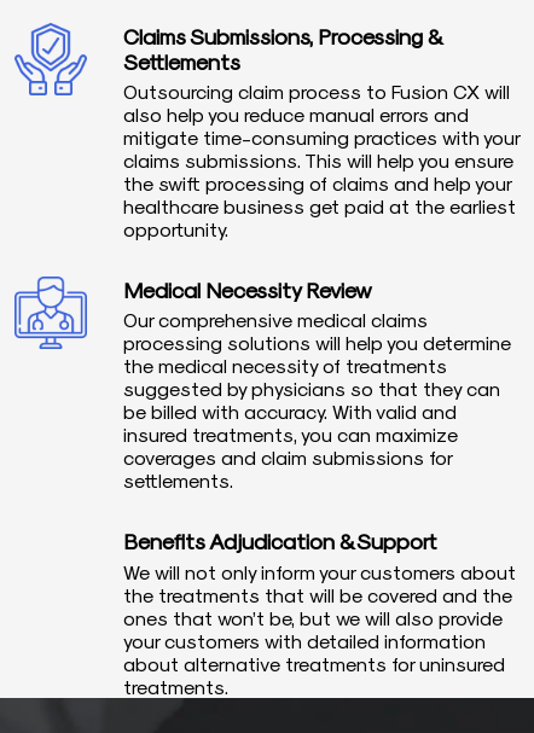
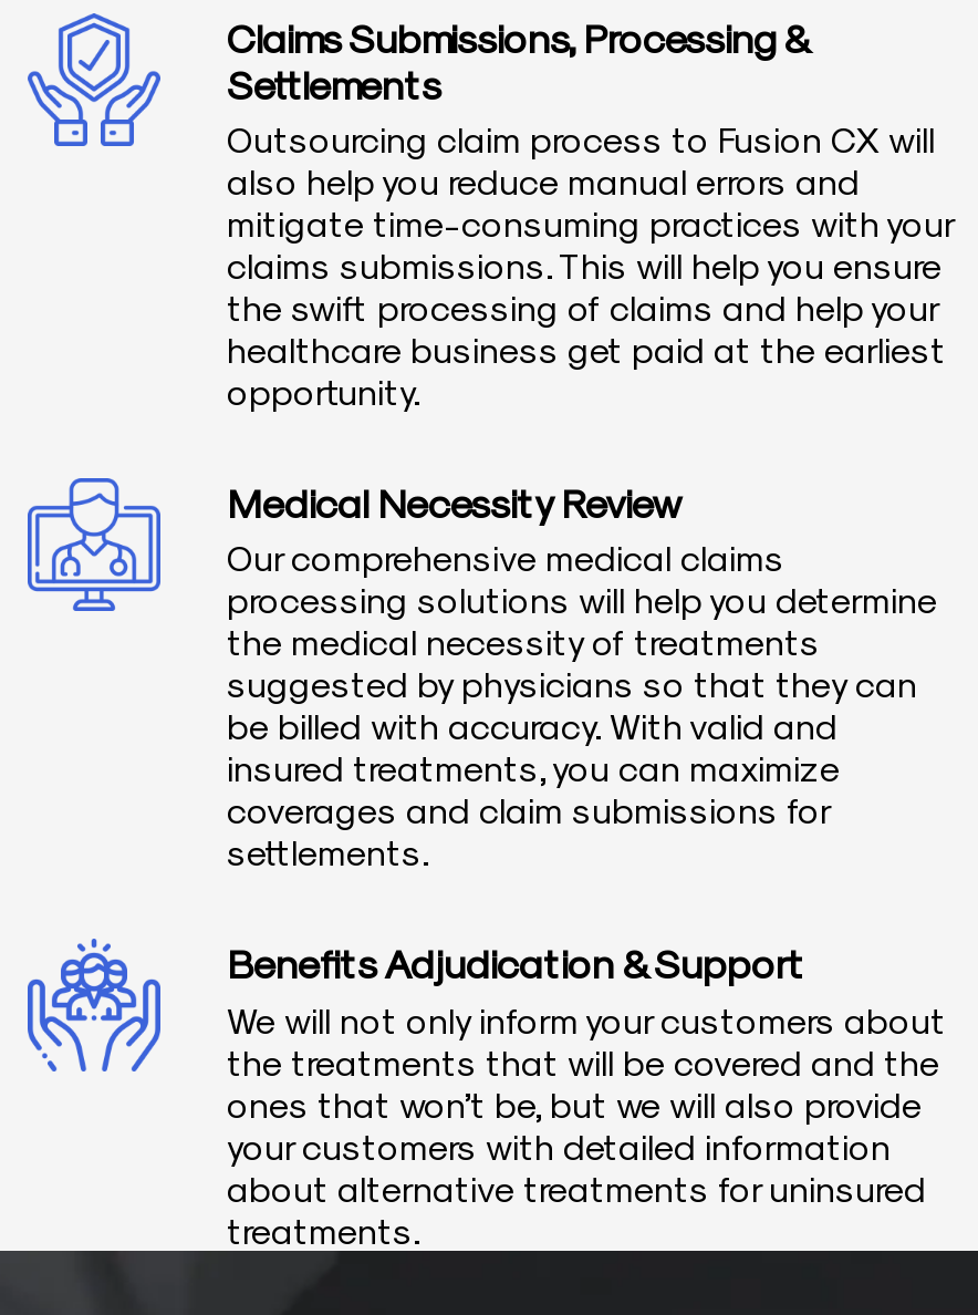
none -> [25,936,163,1074] [image]

